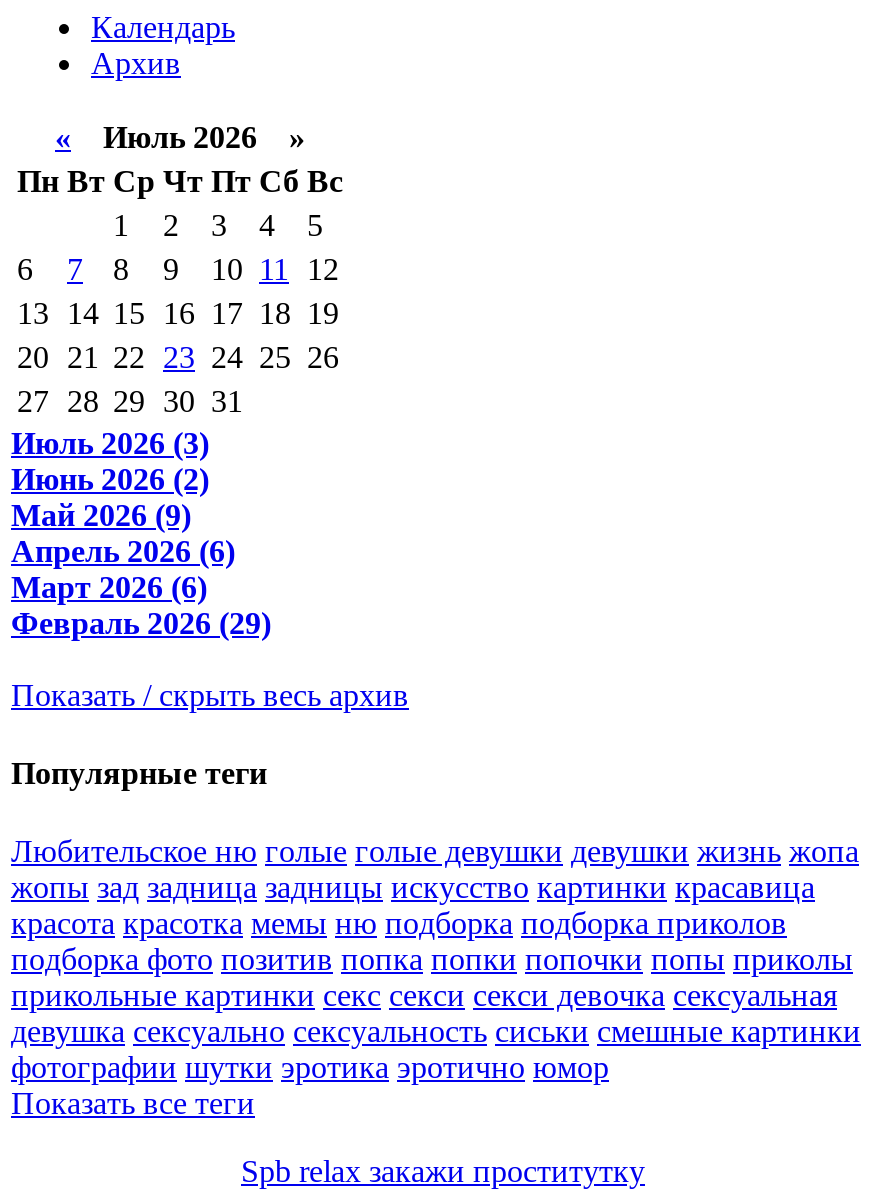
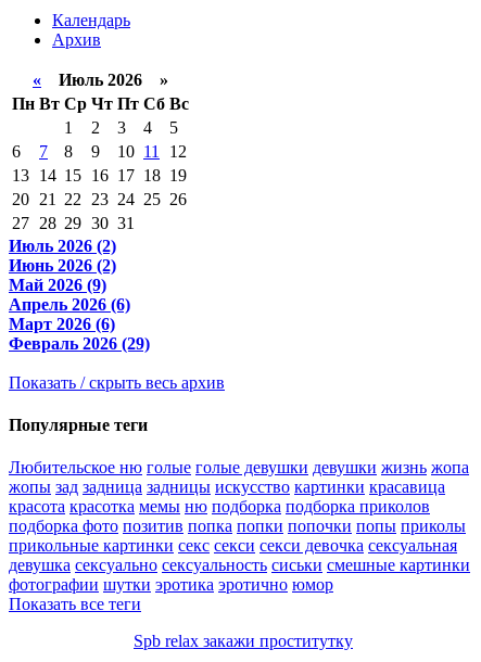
[11,425,209,459] Июль 2026 (3) -> [9,236,116,255] Июль 2026 (2)

